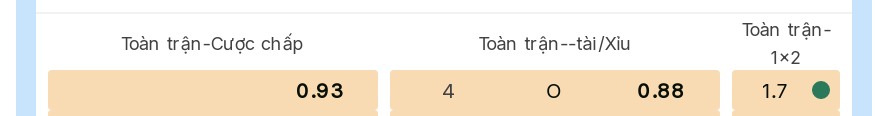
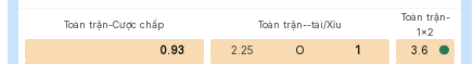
[442,79,456,103] 4 -> [231,44,254,57] 2.25
[637,79,685,103] 0.88 -> [355,44,360,57] 1
[762,79,788,103] 1.7 -> [411,44,428,57] 3.6

